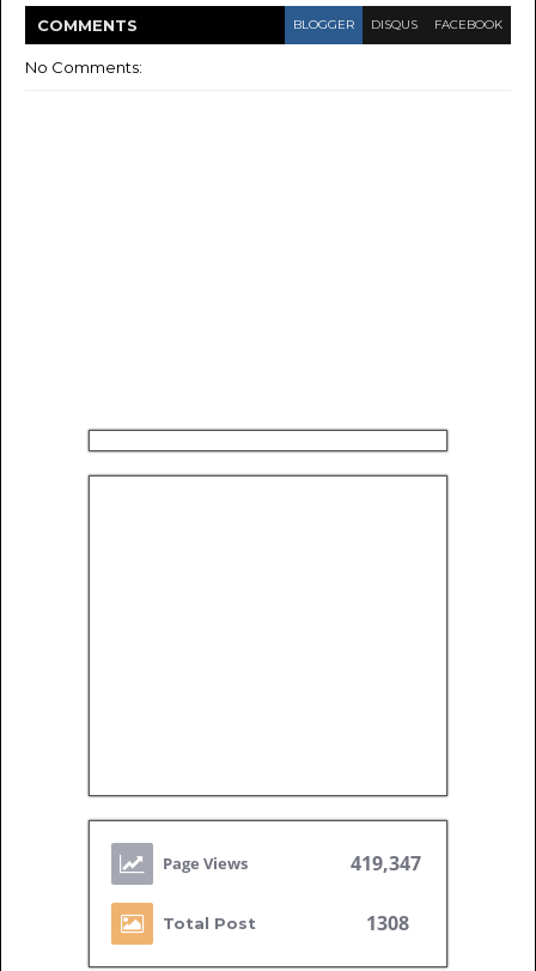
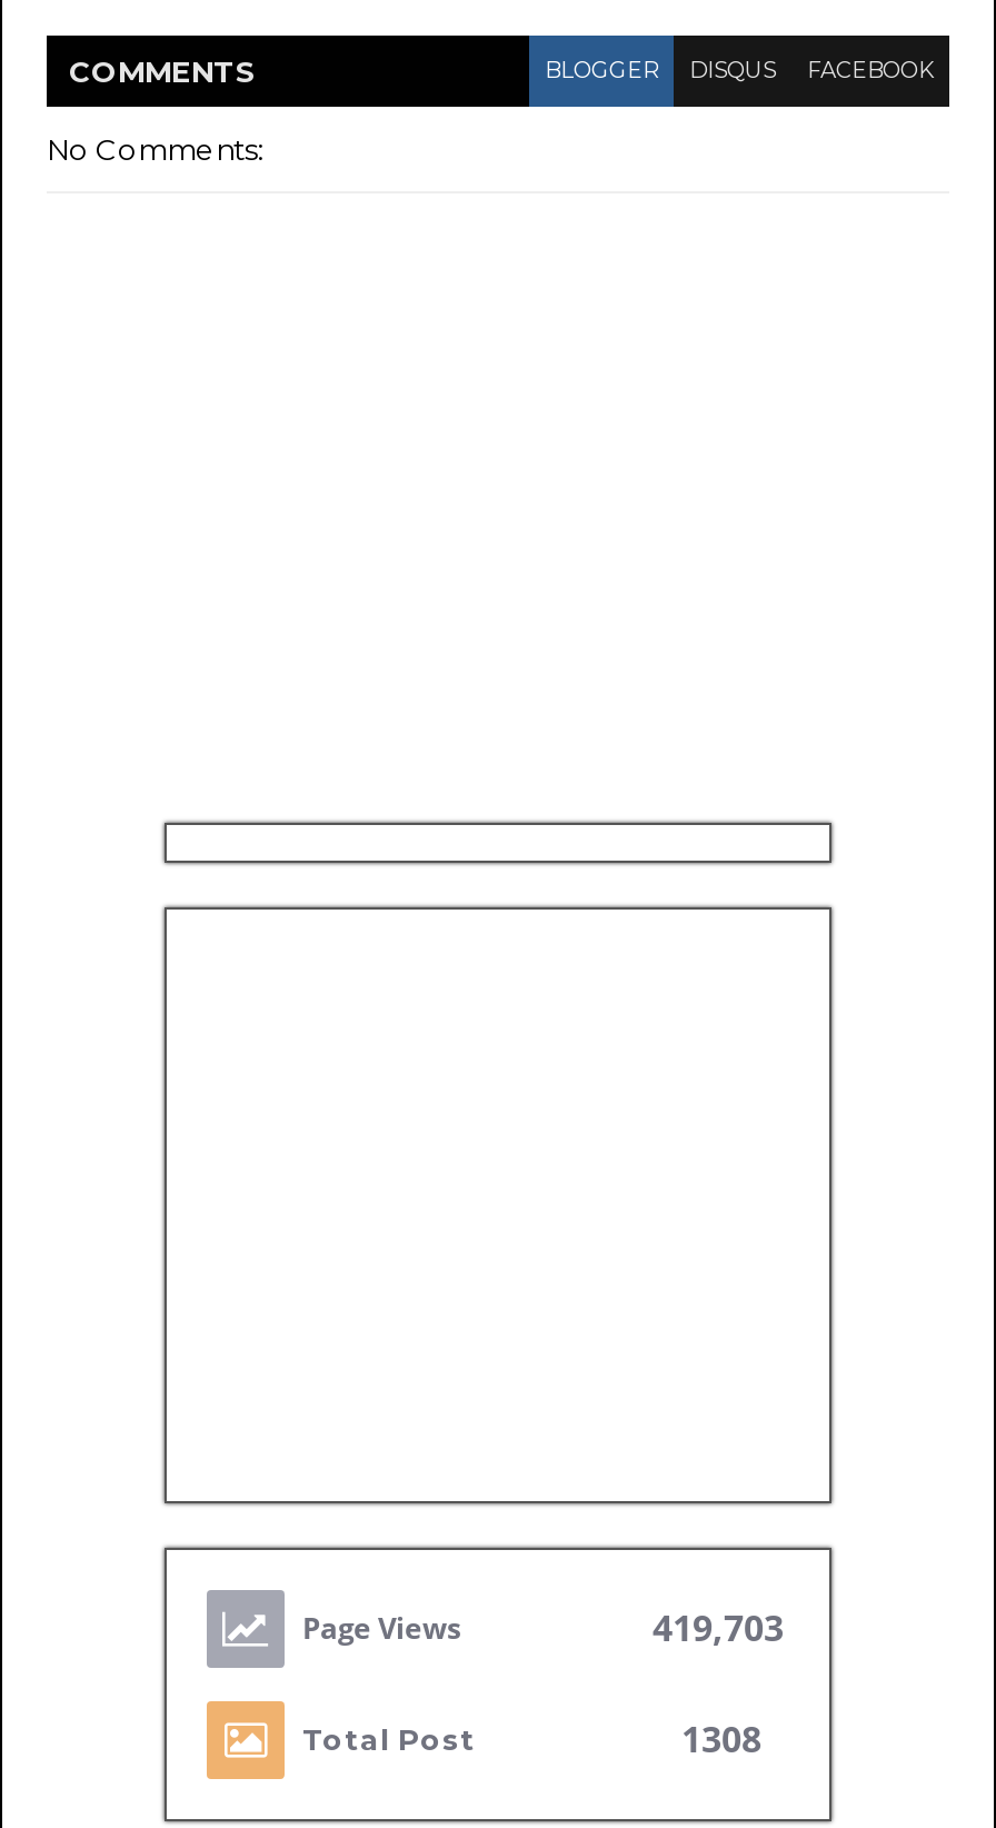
[351,851,422,877] 419,347 -> [652,1604,783,1653] 419,703

